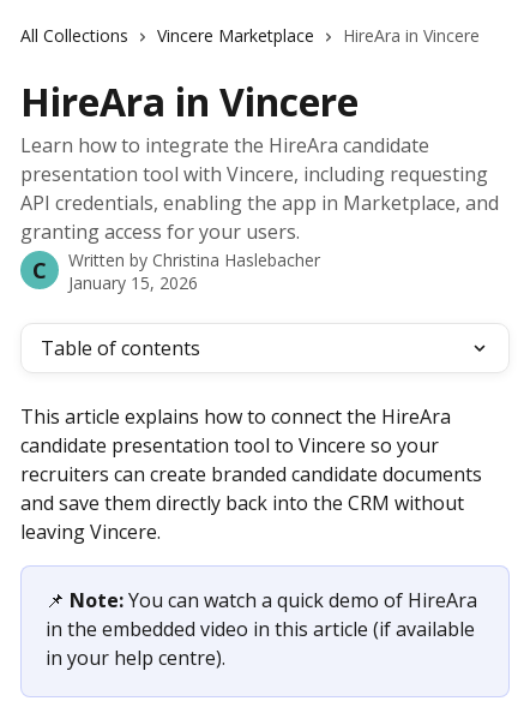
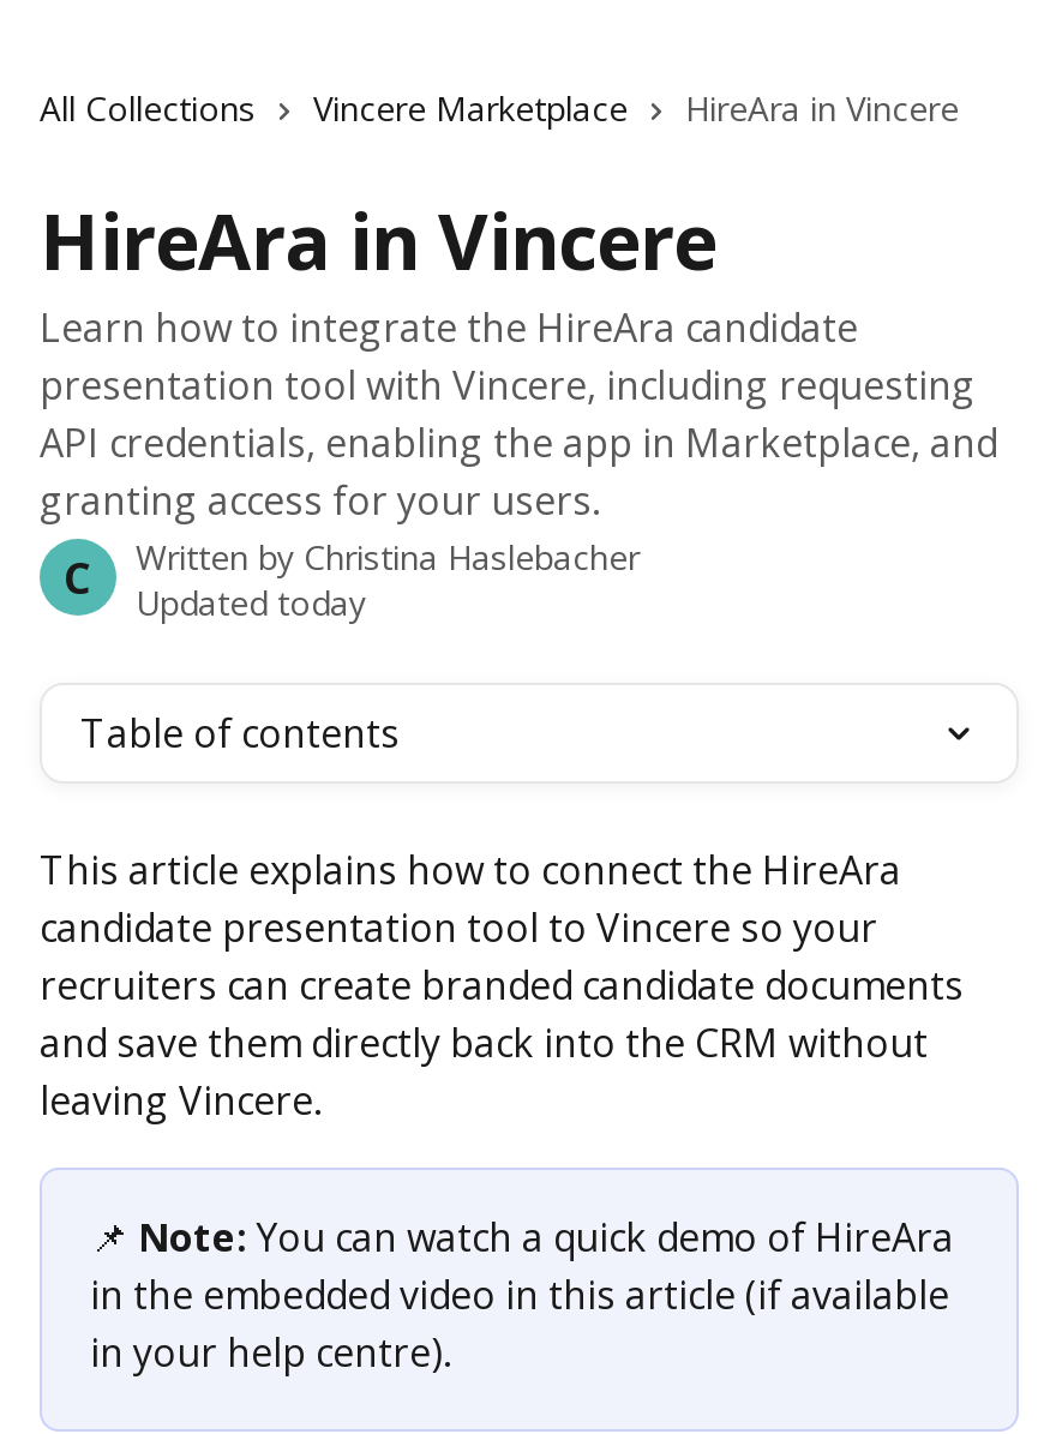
[68,271,198,294] January 15, 2026 -> [136,580,366,625] Updated today

